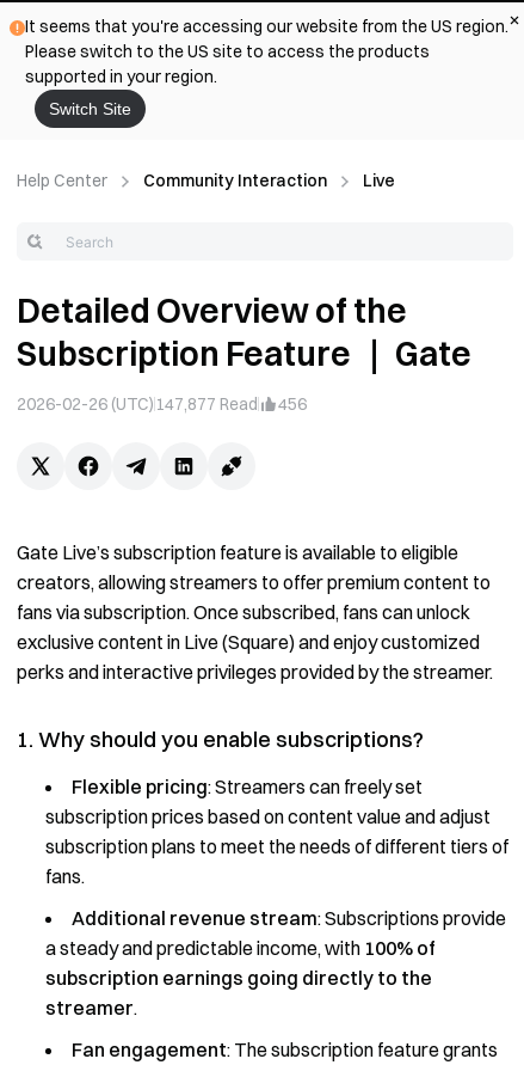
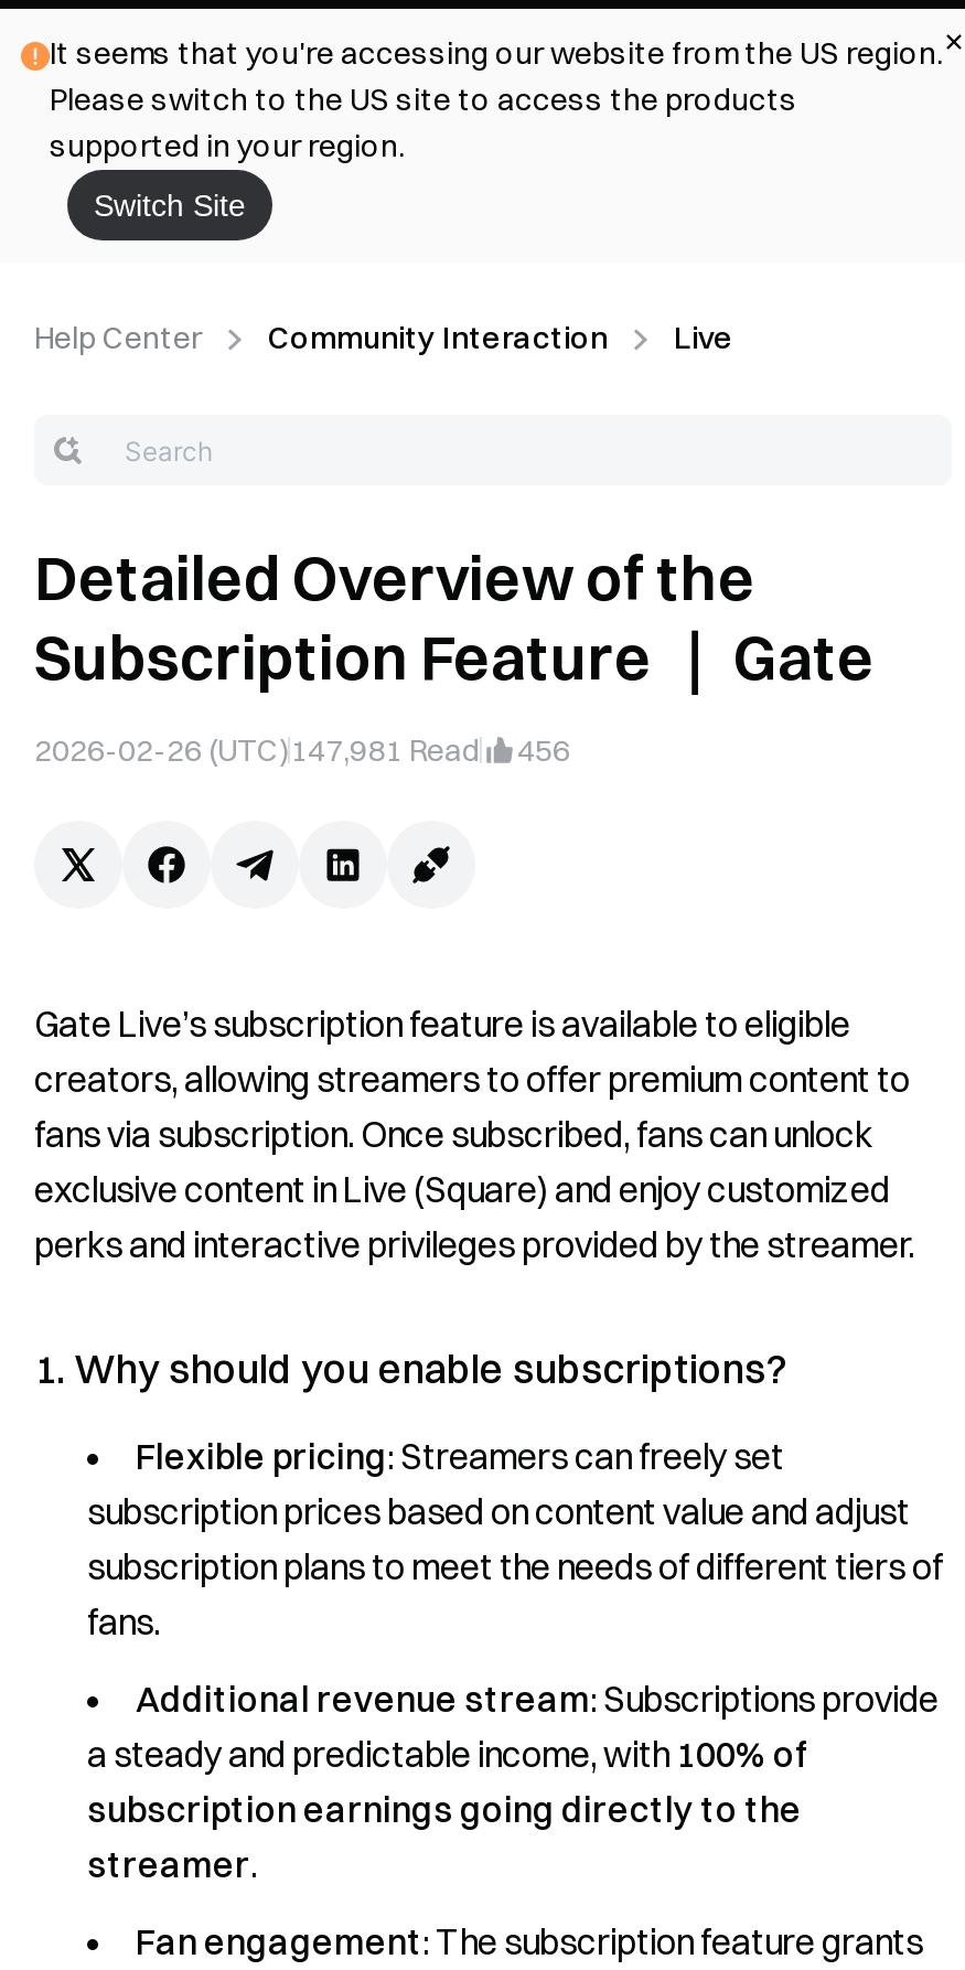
[17,393,307,415] 2026-02-26 (UTC)147,877 Read 456 -> [34,730,570,770] 2026-02-26 (UTC)147,981 Read 456

